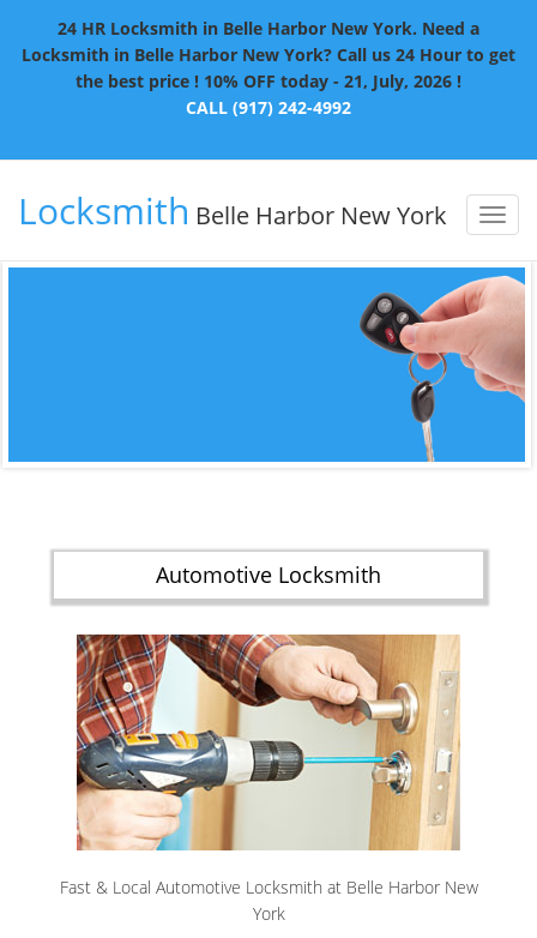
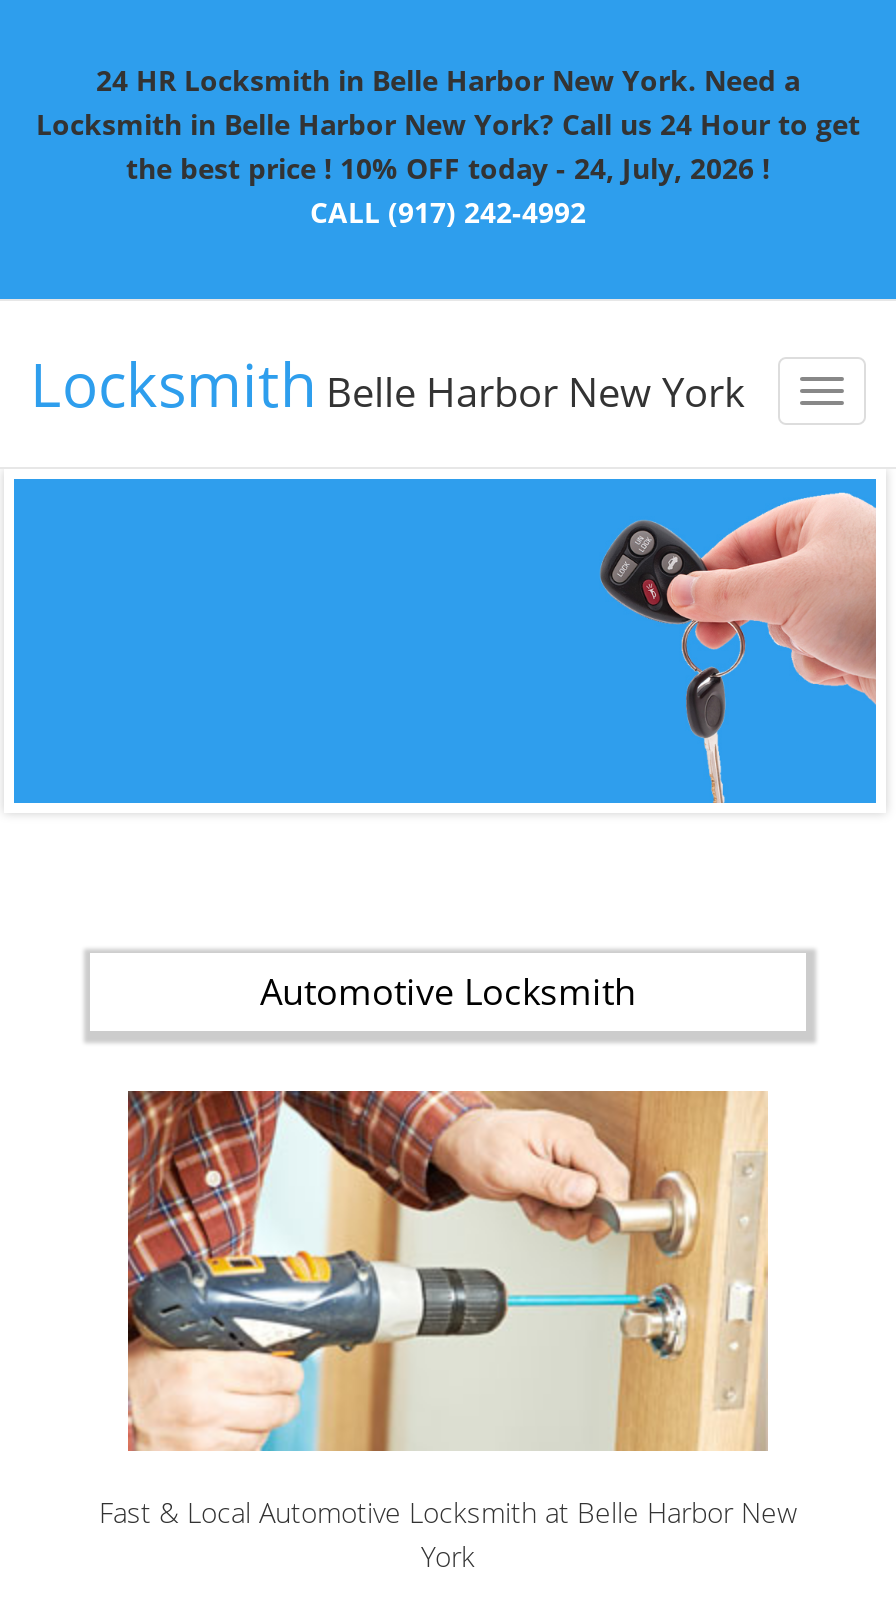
[76,70,461,92] the best price ! 10% OFF today - 21, July, 2026 ! -> [126,149,770,187] the best price ! 10% OFF today - 24, July, 2026 !

